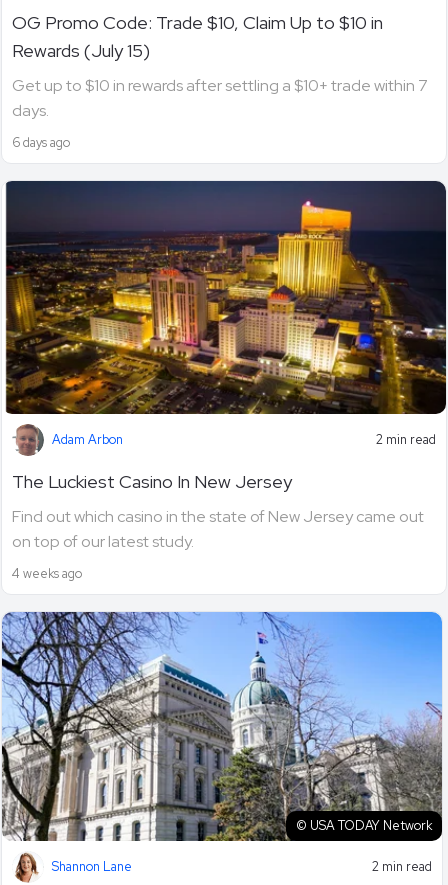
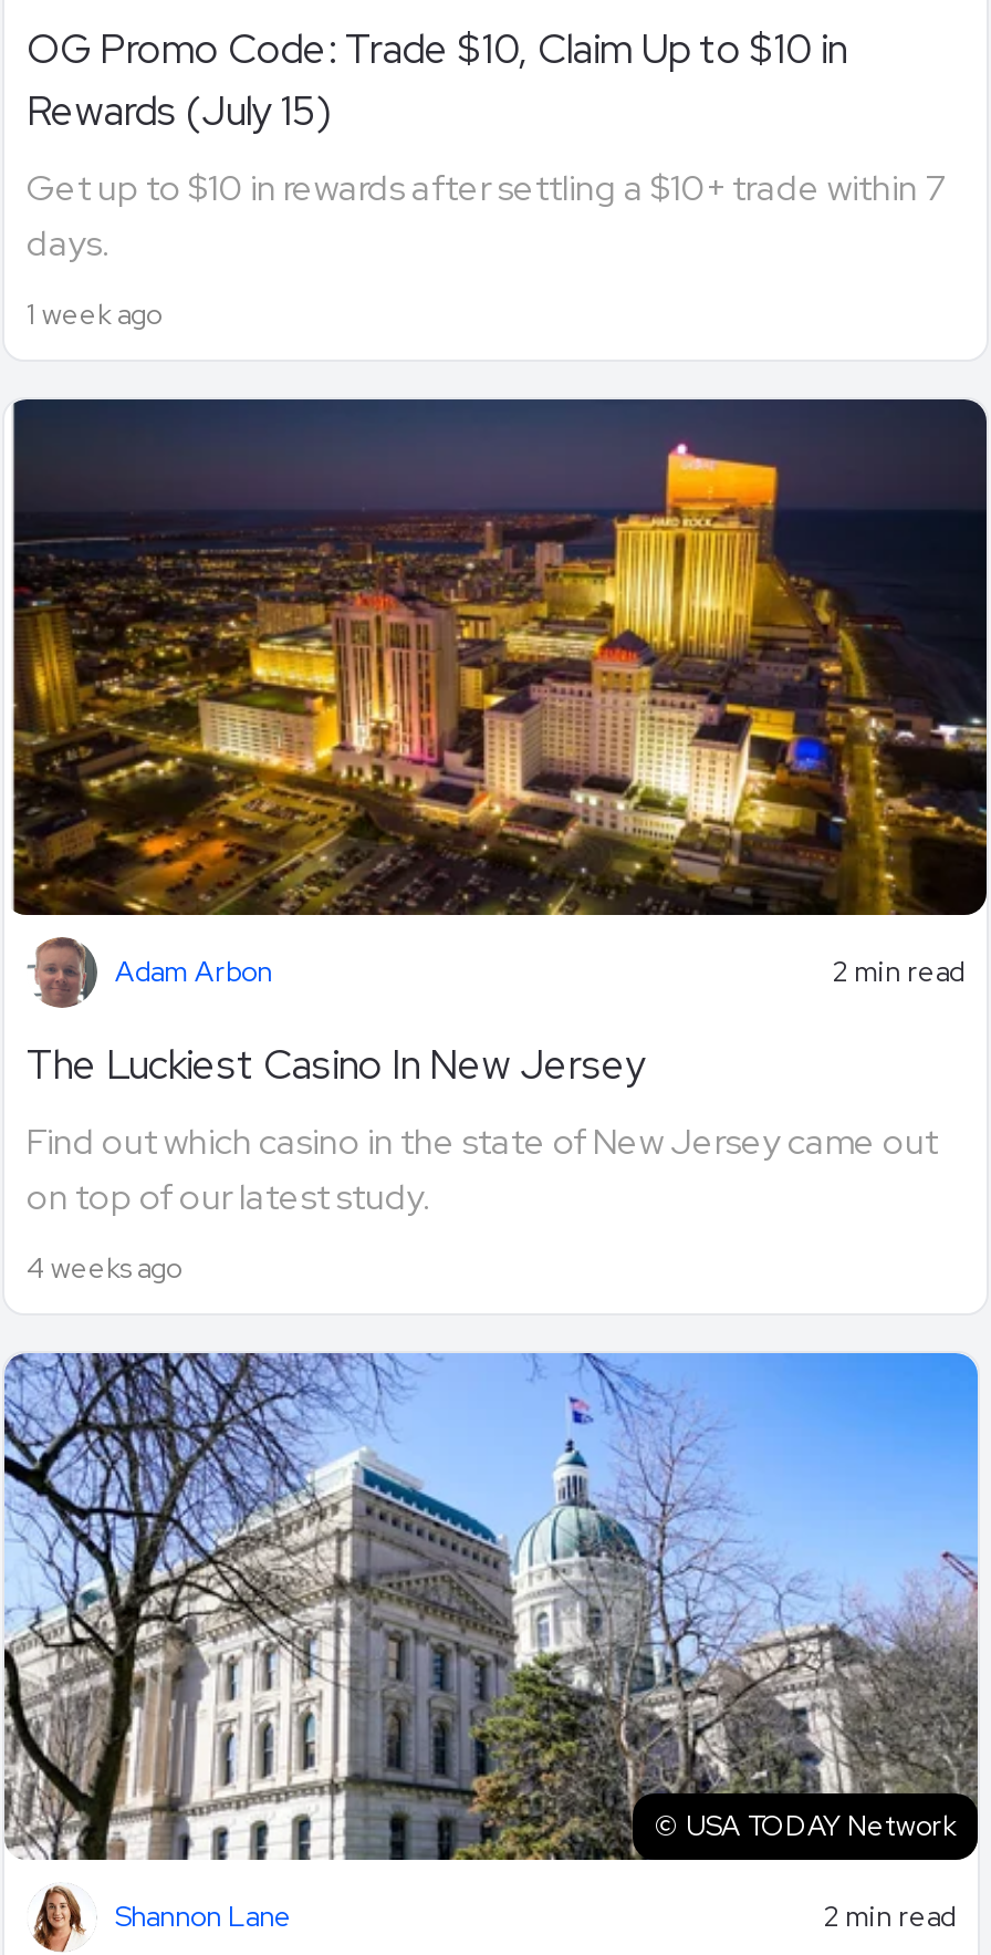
[12,134,70,151] 6 days ago -> [27,295,161,333] 1 week ago

